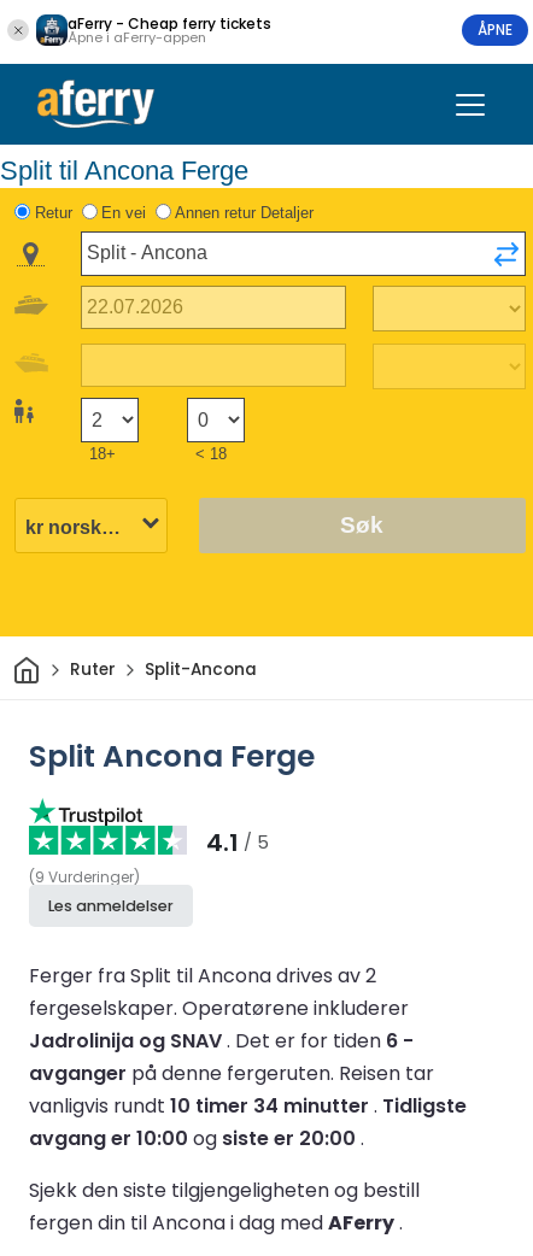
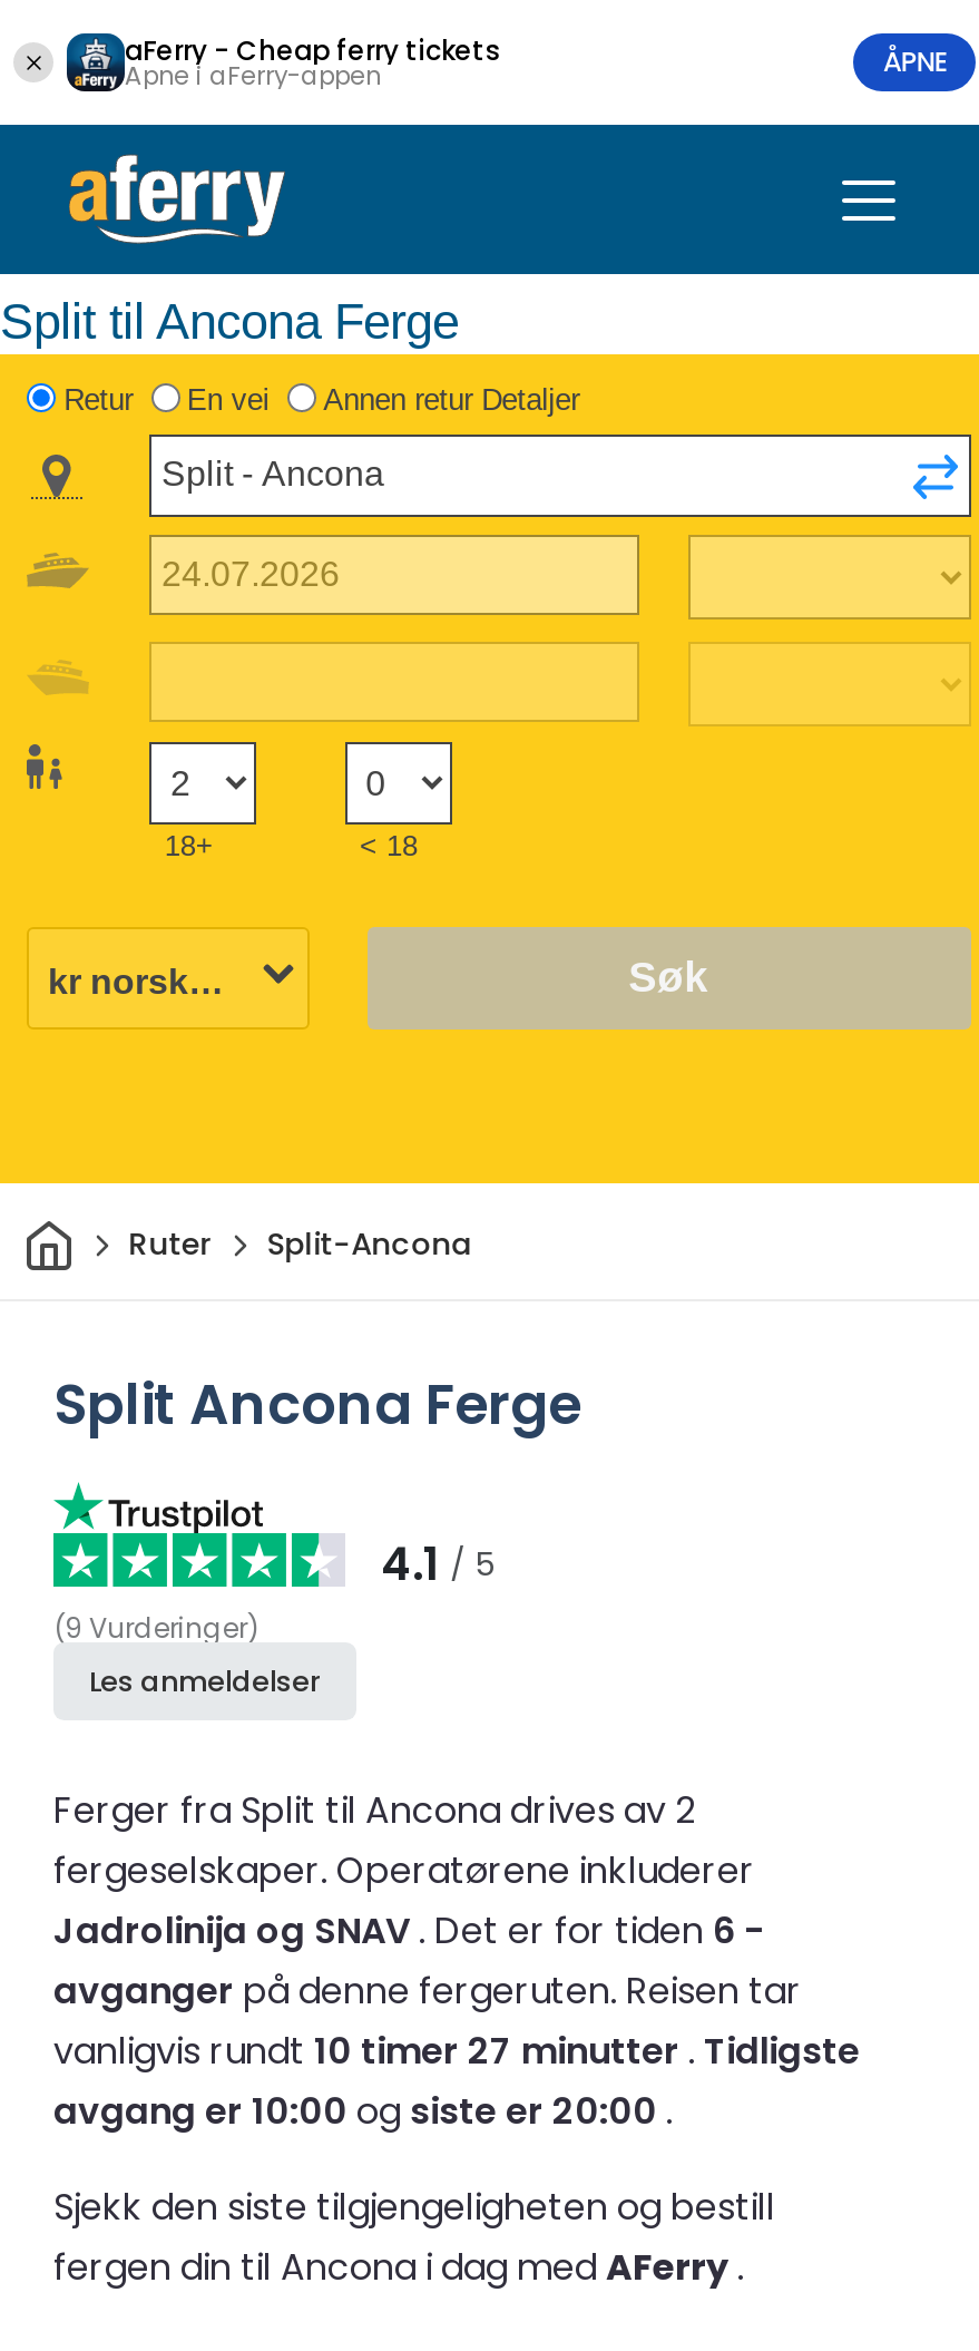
[29,1092,467,1119] vanligvis rundt 10 timer 34 minutter. Tidligste -> [53,2025,860,2076] vanligvis rundt 10 timer 27 minutter. Tidligste

